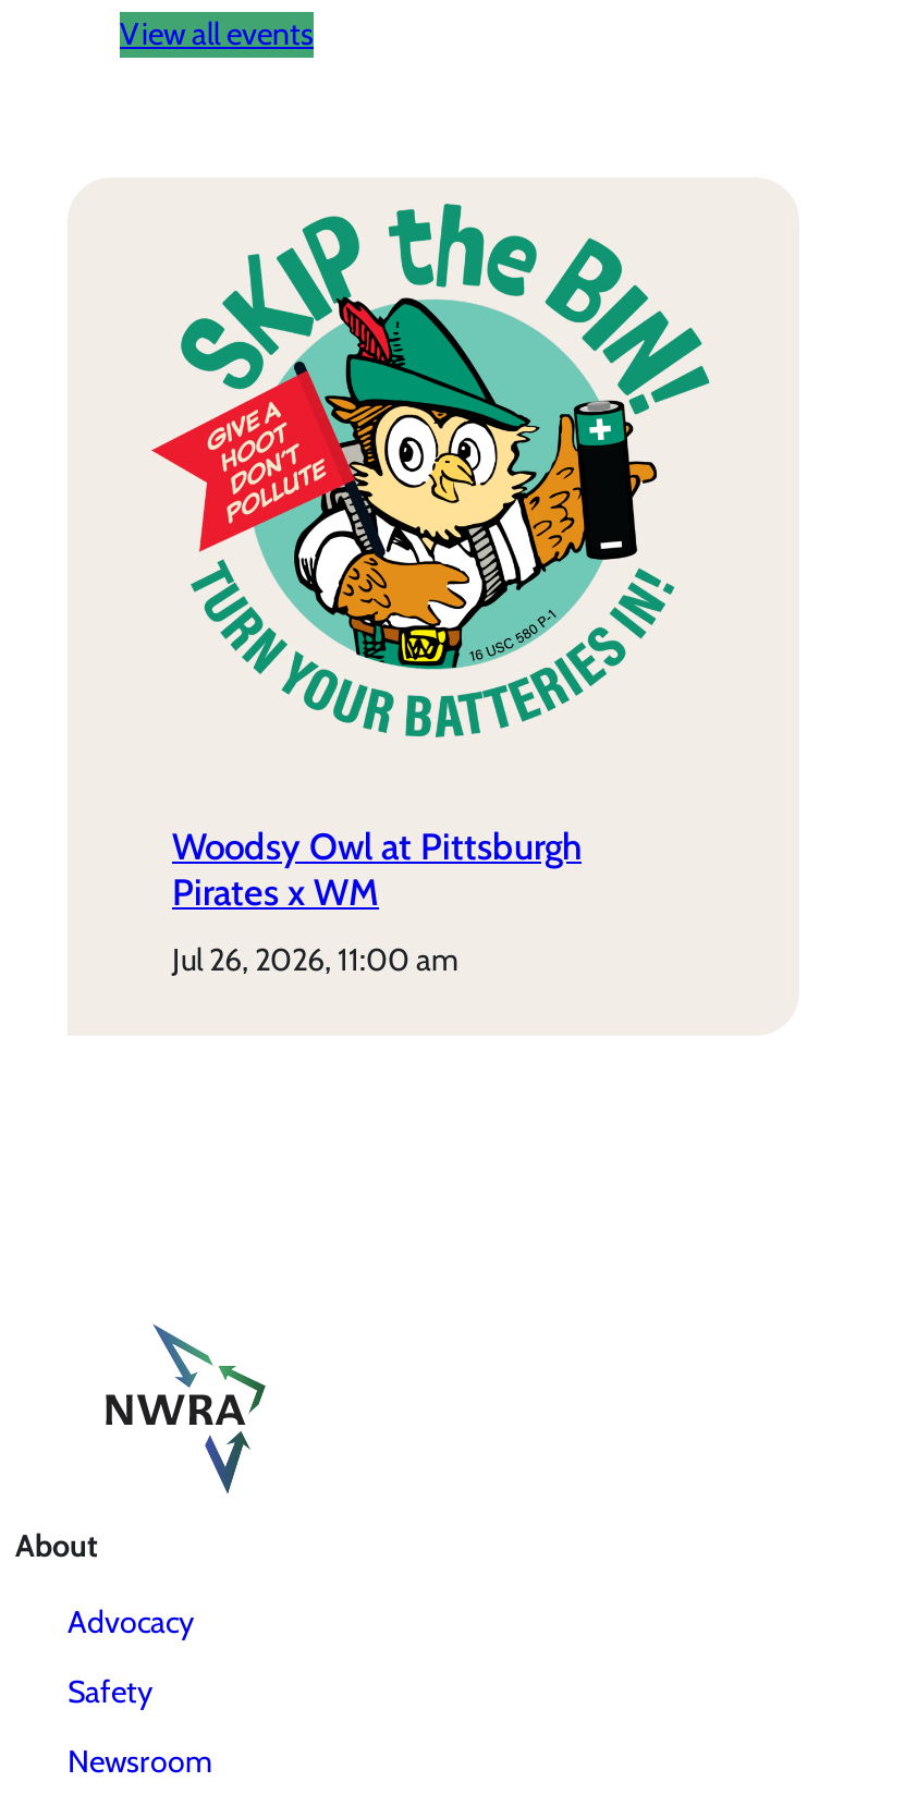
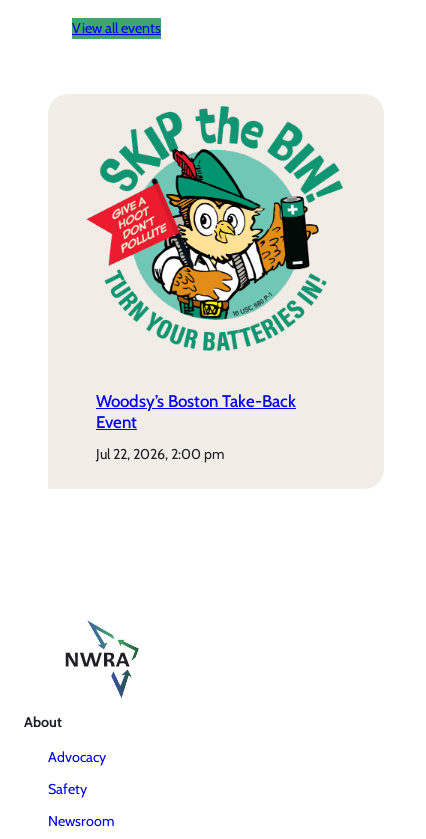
[172,824,582,913] Woodsy Owl at Pittsburgh | Pirates x WM -> [96,391,296,432] Woodsy’s Boston Take-Back | Event
[181,941,457,980] jul 26, 2026, 11:00 am -> [100,445,224,463] jul 22, 2026, 2:00 pm

